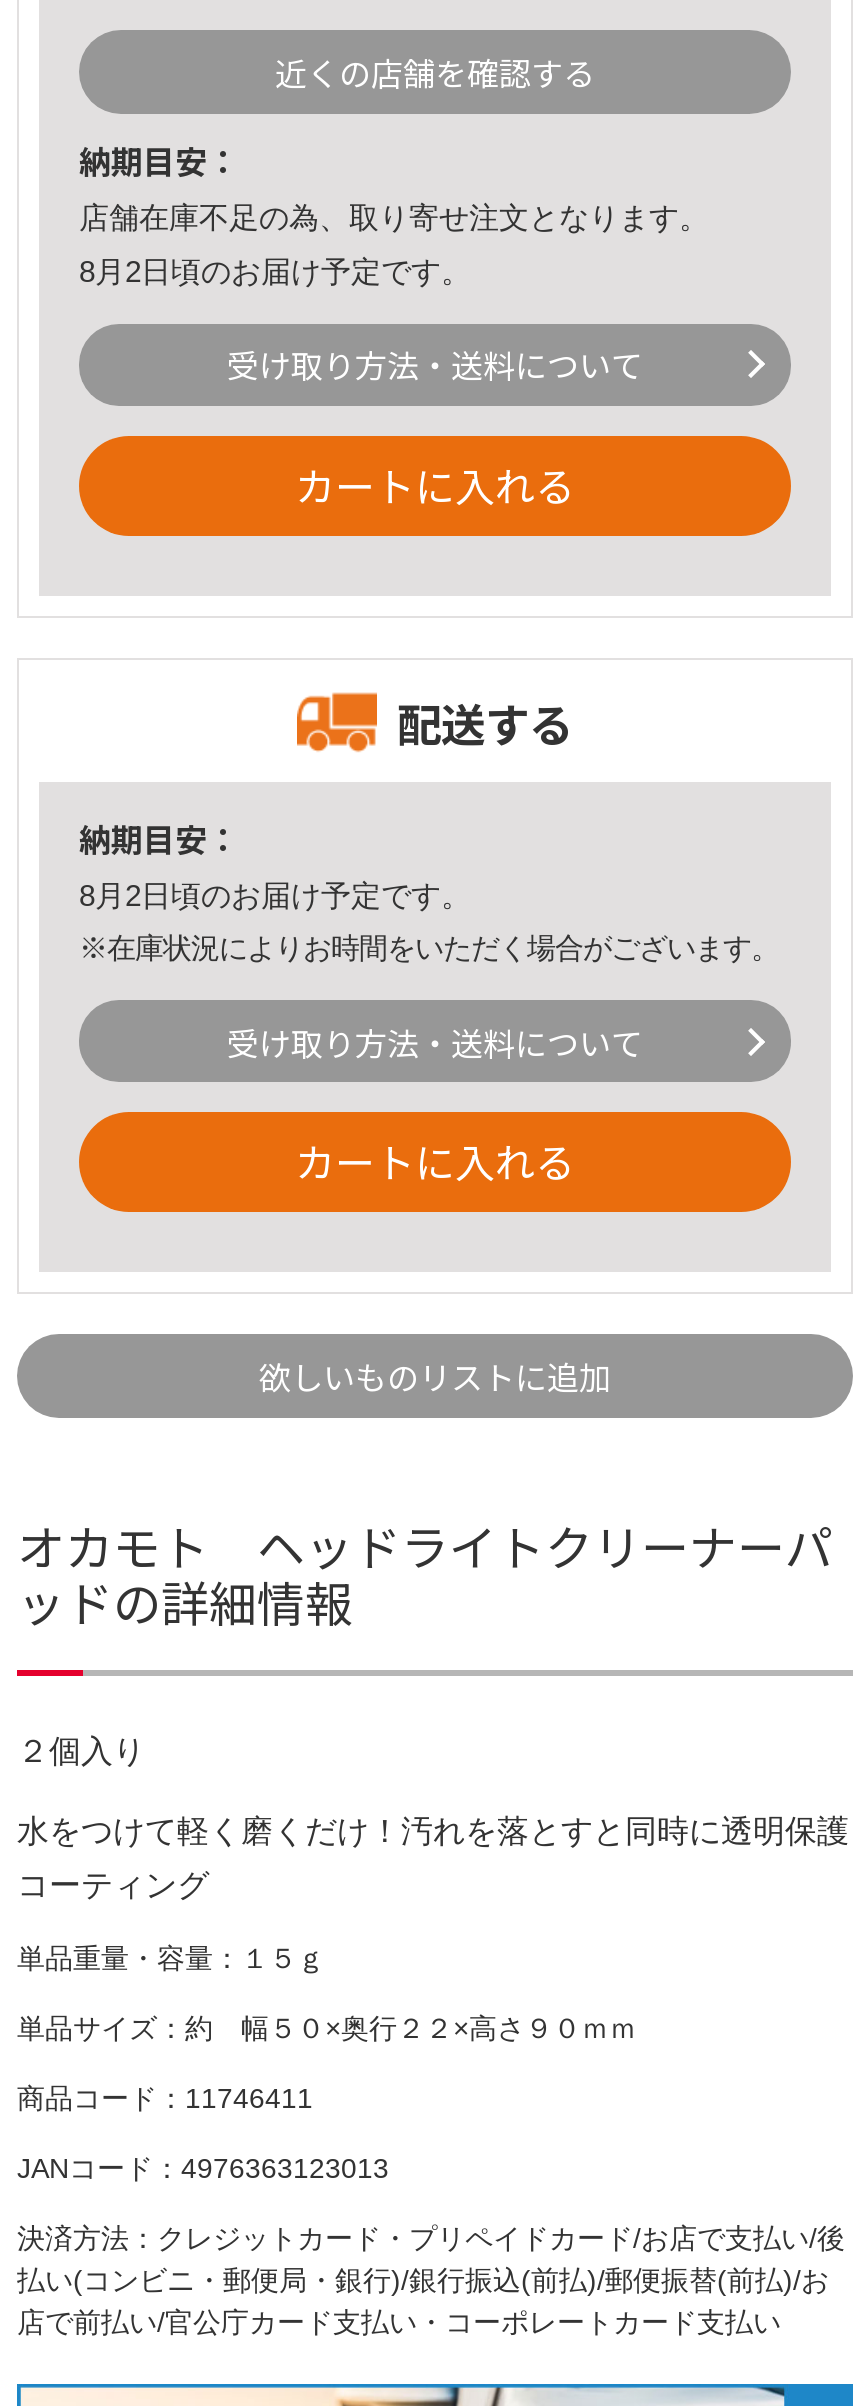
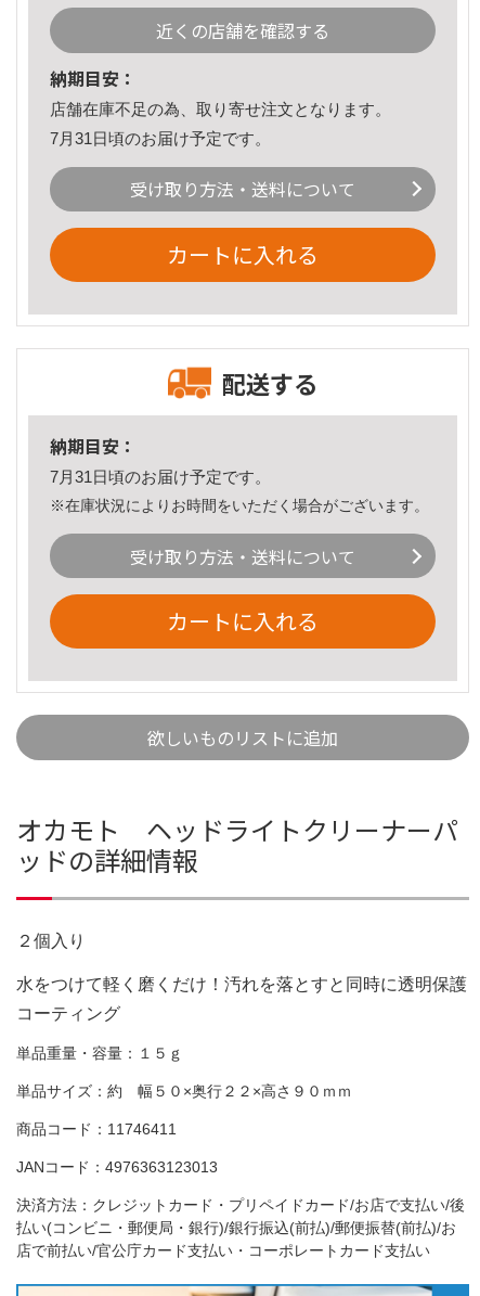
[79,253,471,287] 8月2日頃のお届け予定です。 -> [50,129,271,147] 7月31日頃のお届け予定です。
[79,878,471,912] 8月2日頃のお届け予定です。 -> [50,468,271,486] 7月31日頃のお届け予定です。

